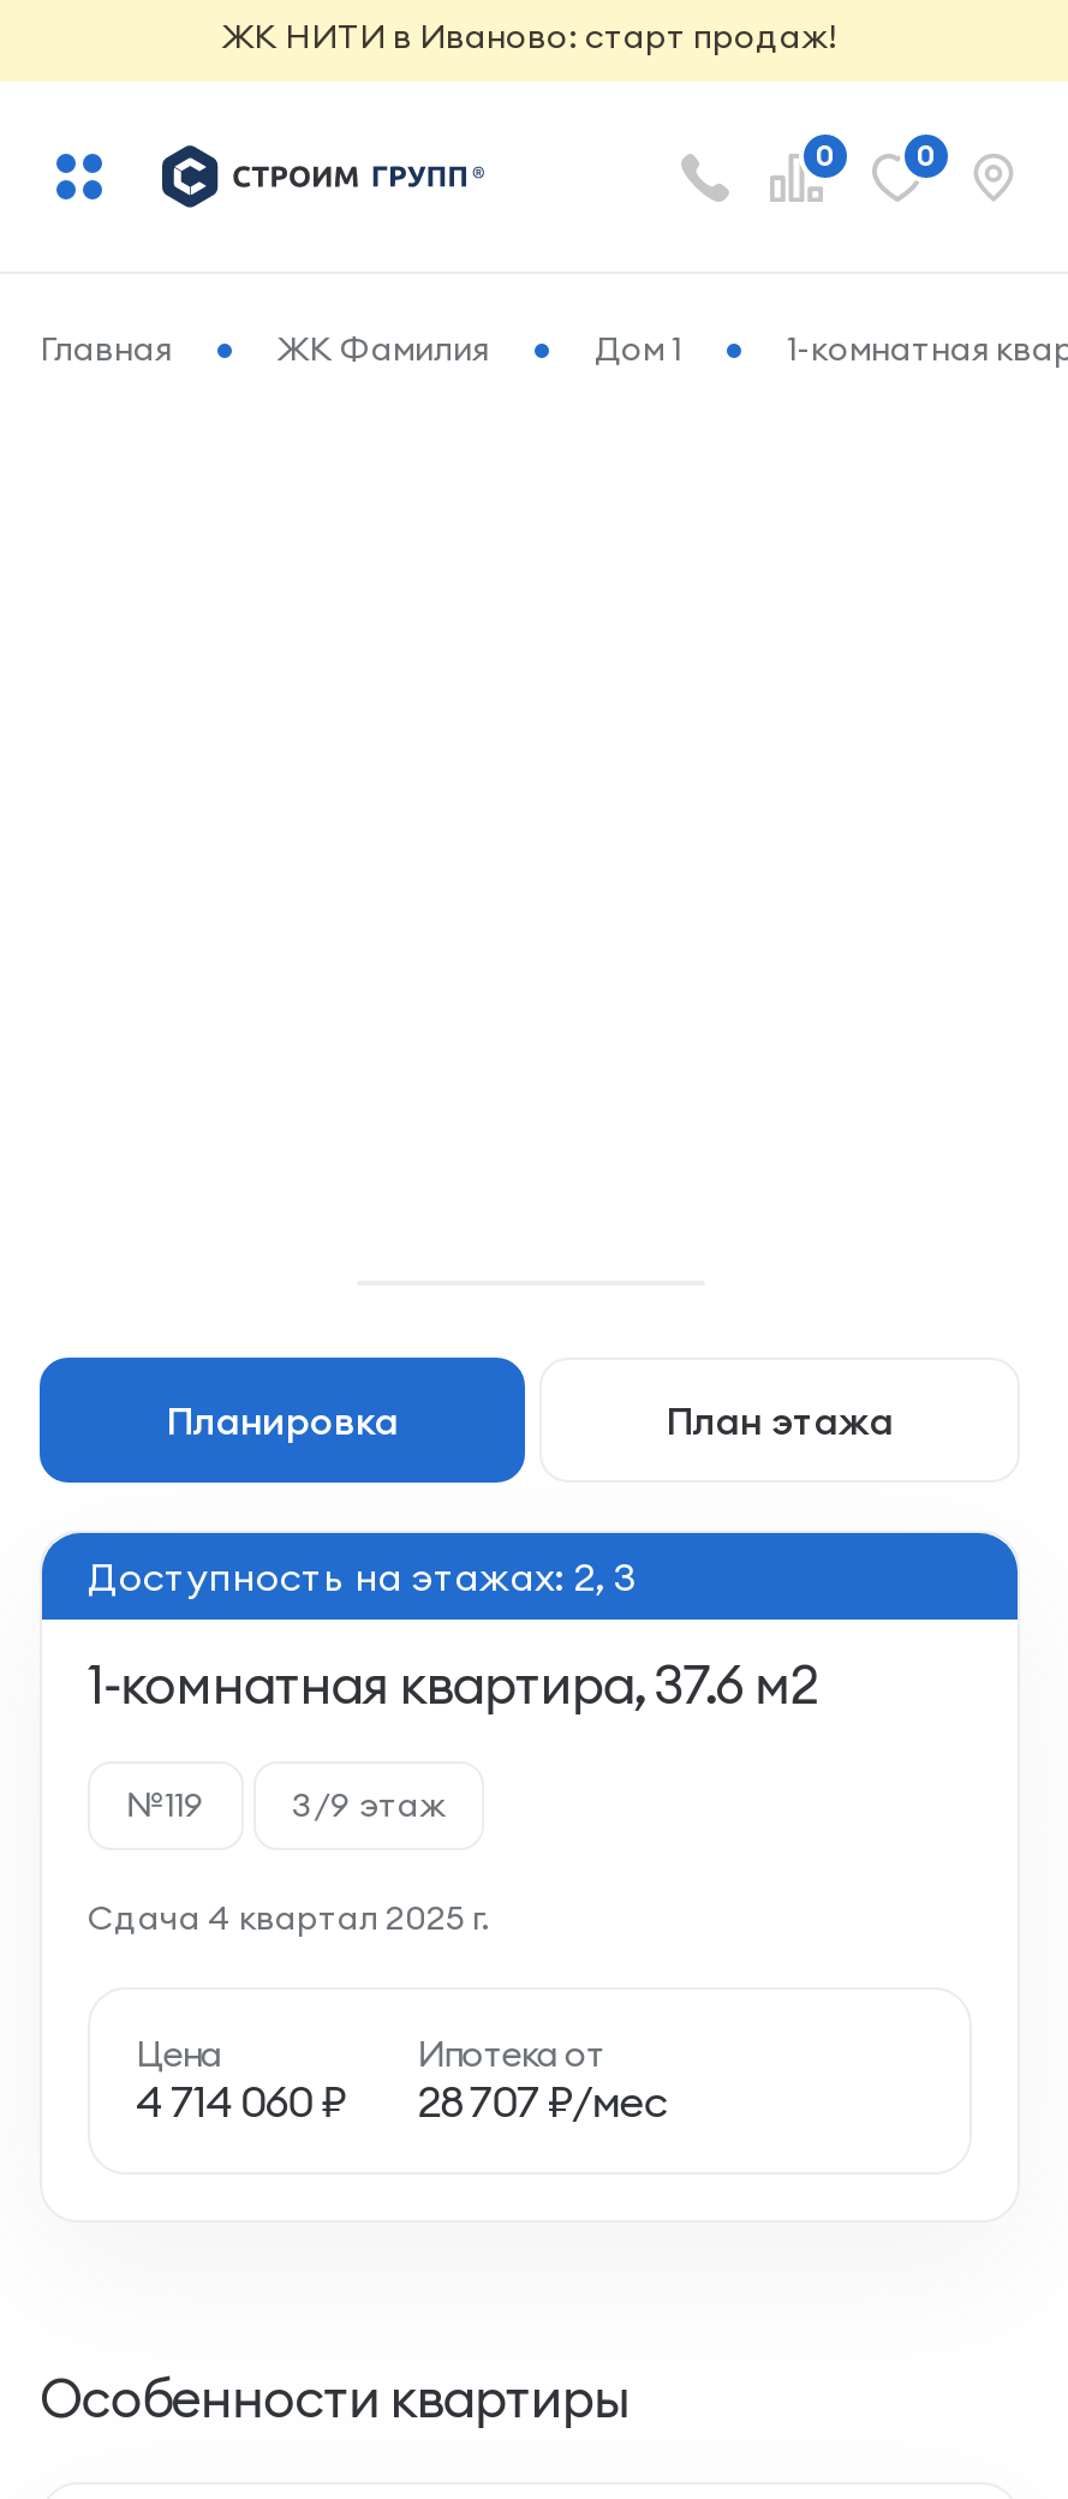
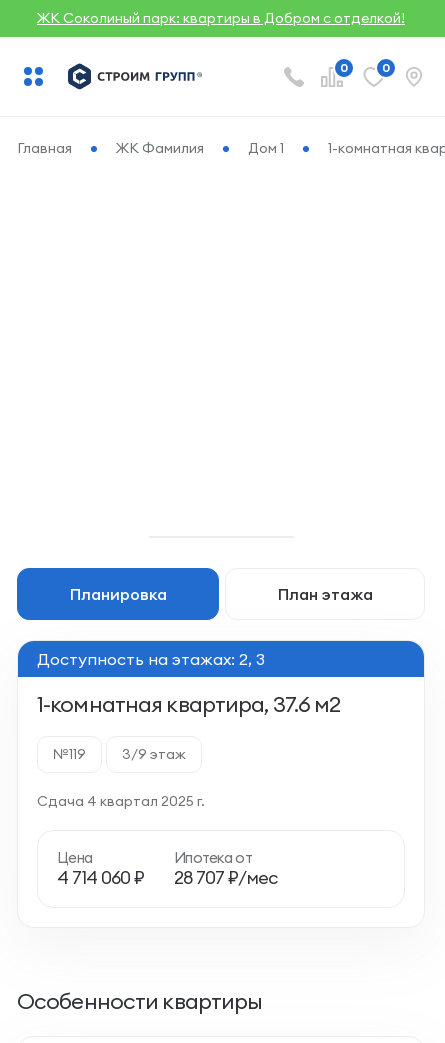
[222,14,837,58] ЖК НИТИ в Иваново: старт продаж! -> [37,9,405,27] ЖК Соколиный парк: квартиры в Добром с отделкой!

